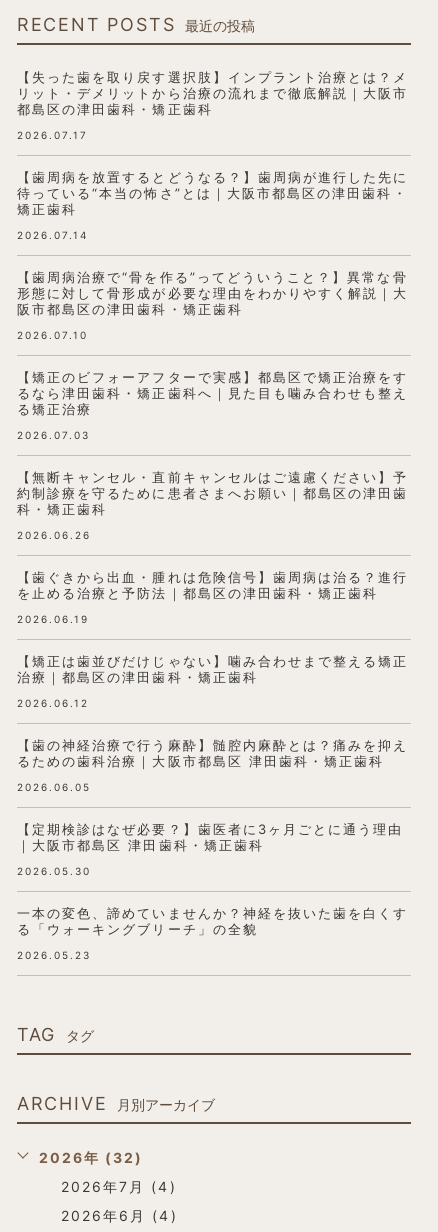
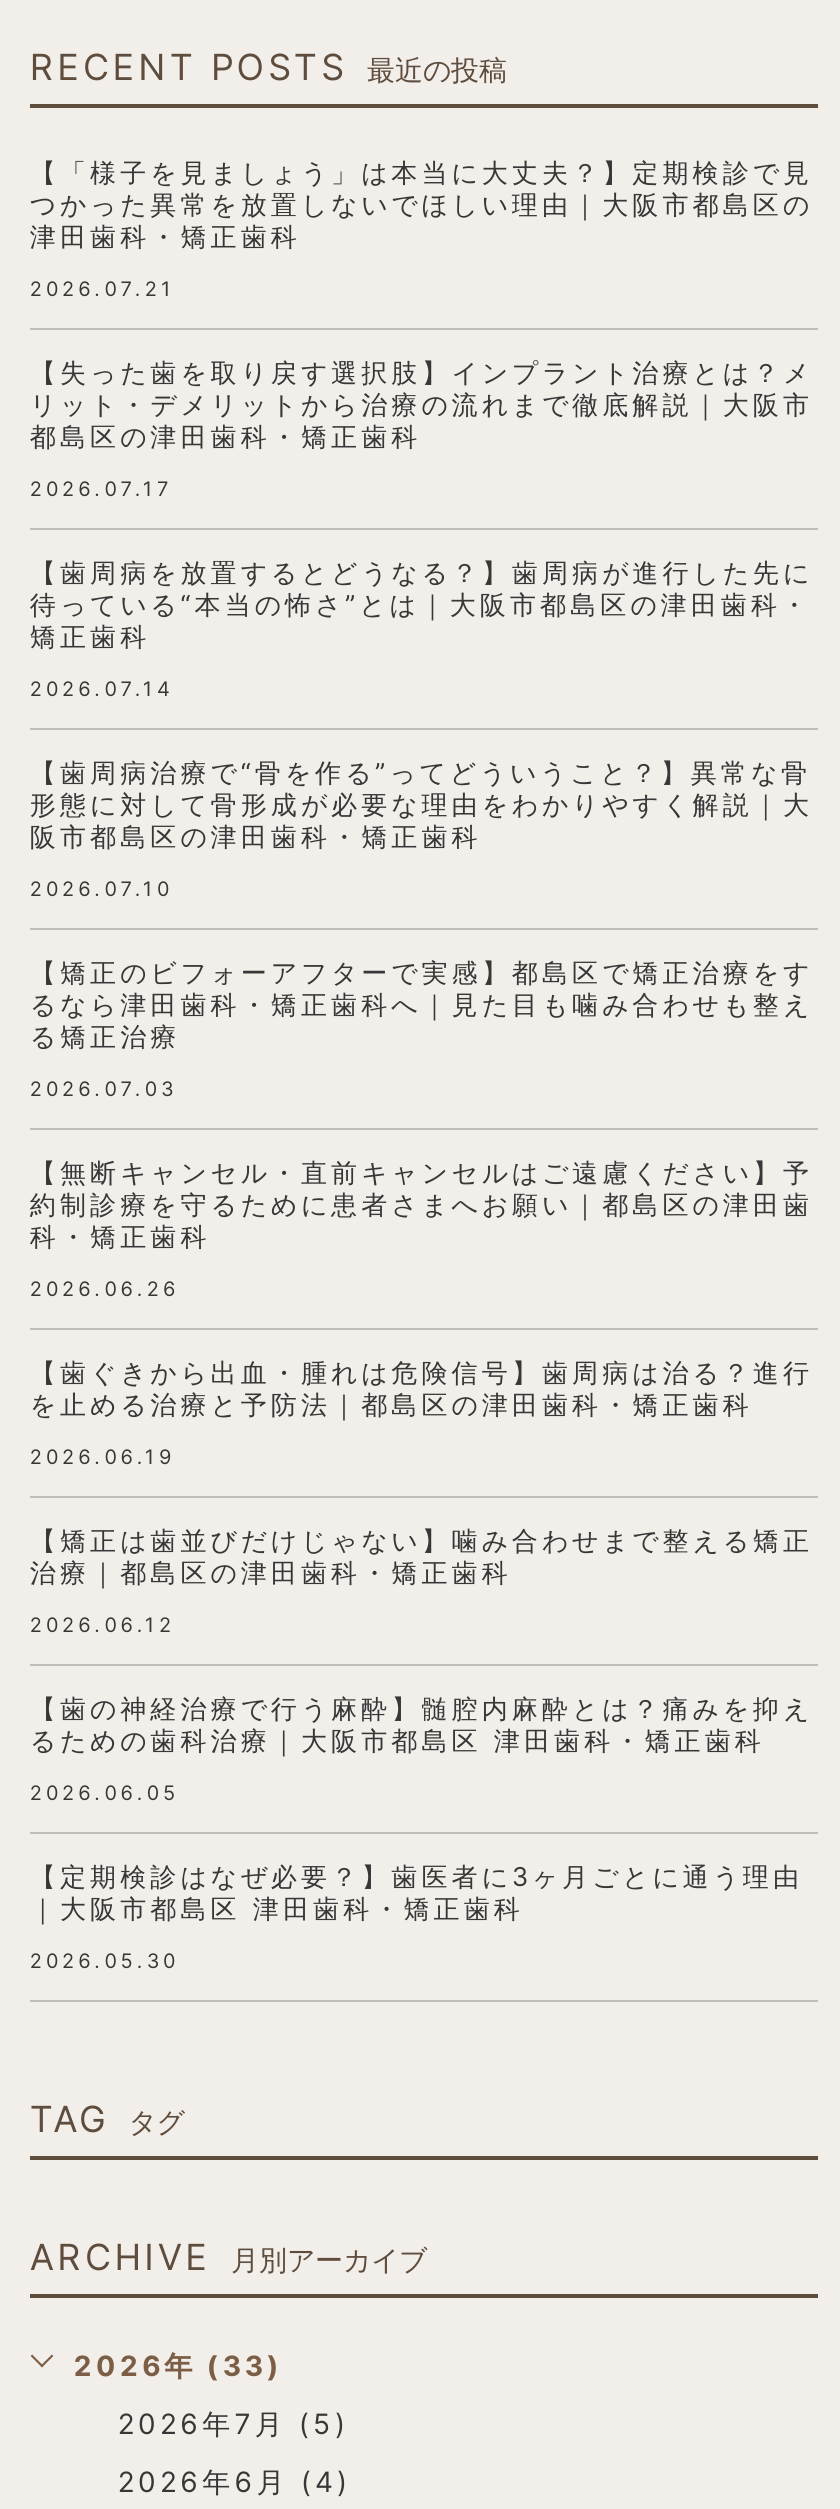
none -> [30,157,813,301] 【「様子を見ましょう」は本当に大丈夫？】定期検診で見 | つかった異常を放置しないでほしい理由｜大阪市都島区の | 津田歯科・矯正歯科 | 2026.07.21
moved [17,69,409,877] -> [30,357,813,1973]: 【失った歯を取り戻す選択肢】インプラント治療とは？メ | リット・デメリットから治療の流れまで徹底解説｜大阪市 | 都島区の津田歯科・矯正歯科 | ... | ｜大阪市都島区 津田歯科・矯正歯科 | 2026.05.30
[17,905,409,961] 一本の変色、諦めていませんか？神経を抜いた歯を白くす | る「ウォーキングブリーチ」の全貌 | 2026.05.23 -> none
[39,1149,143,1166] 2026年 (32) -> [74,2349,283,2383] 2026年 (33)
[61,1178,177,1195] 2026年7月 (4) -> [118,2407,349,2441] 2026年7月 (5)

